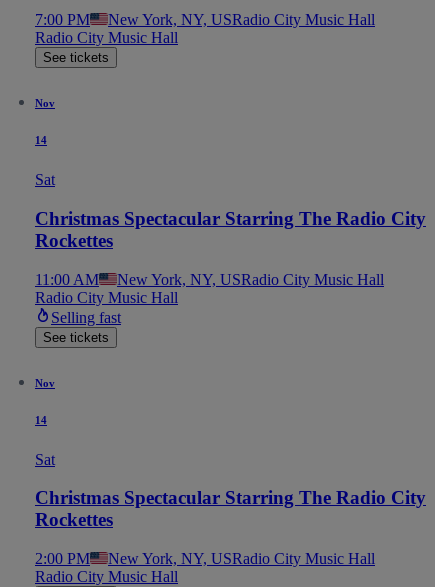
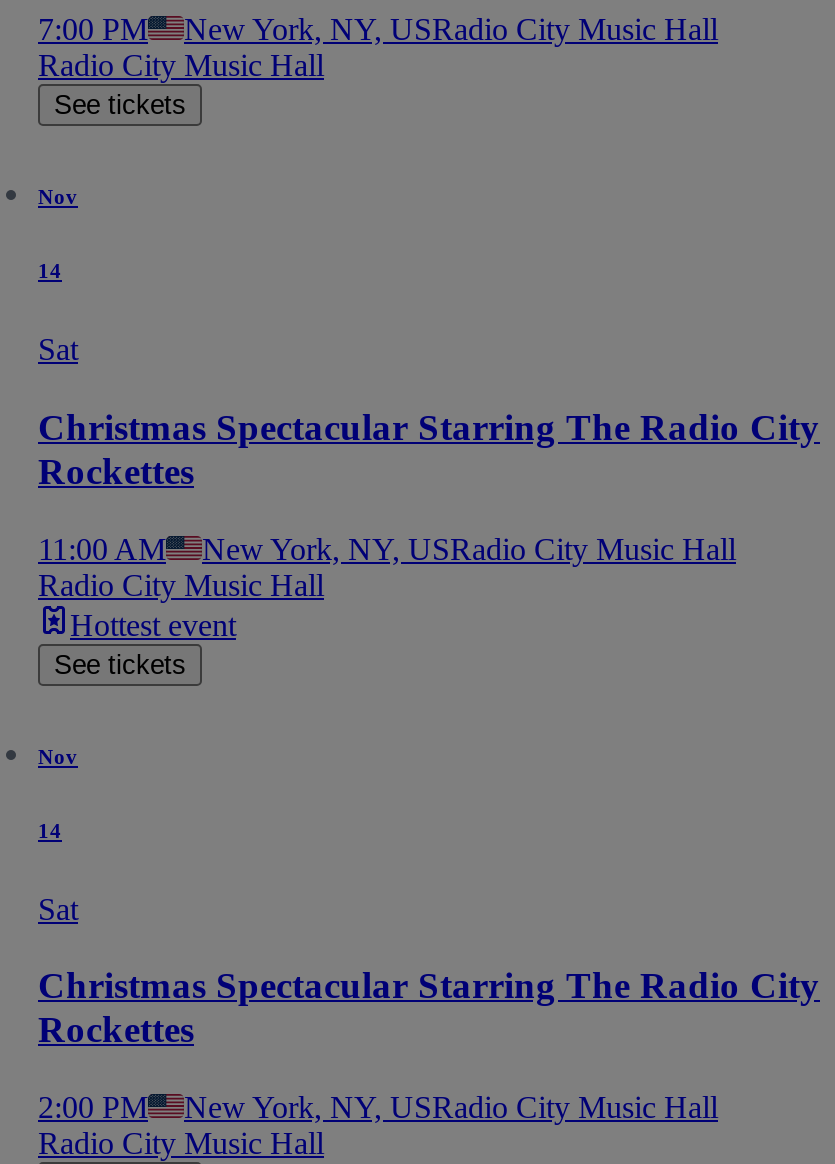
[51,309,121,326] Selling fast -> [70,607,236,641] Hottest event

